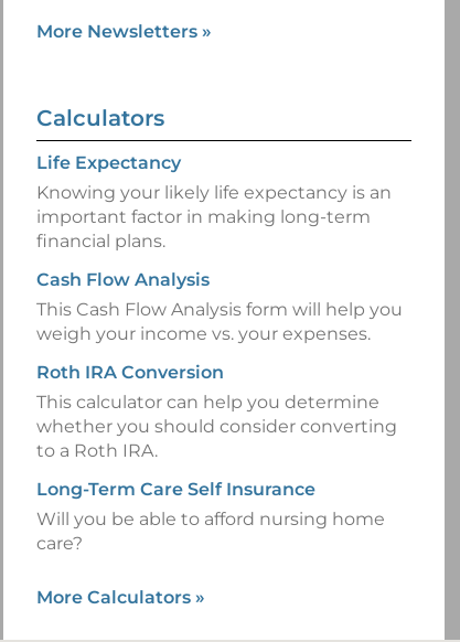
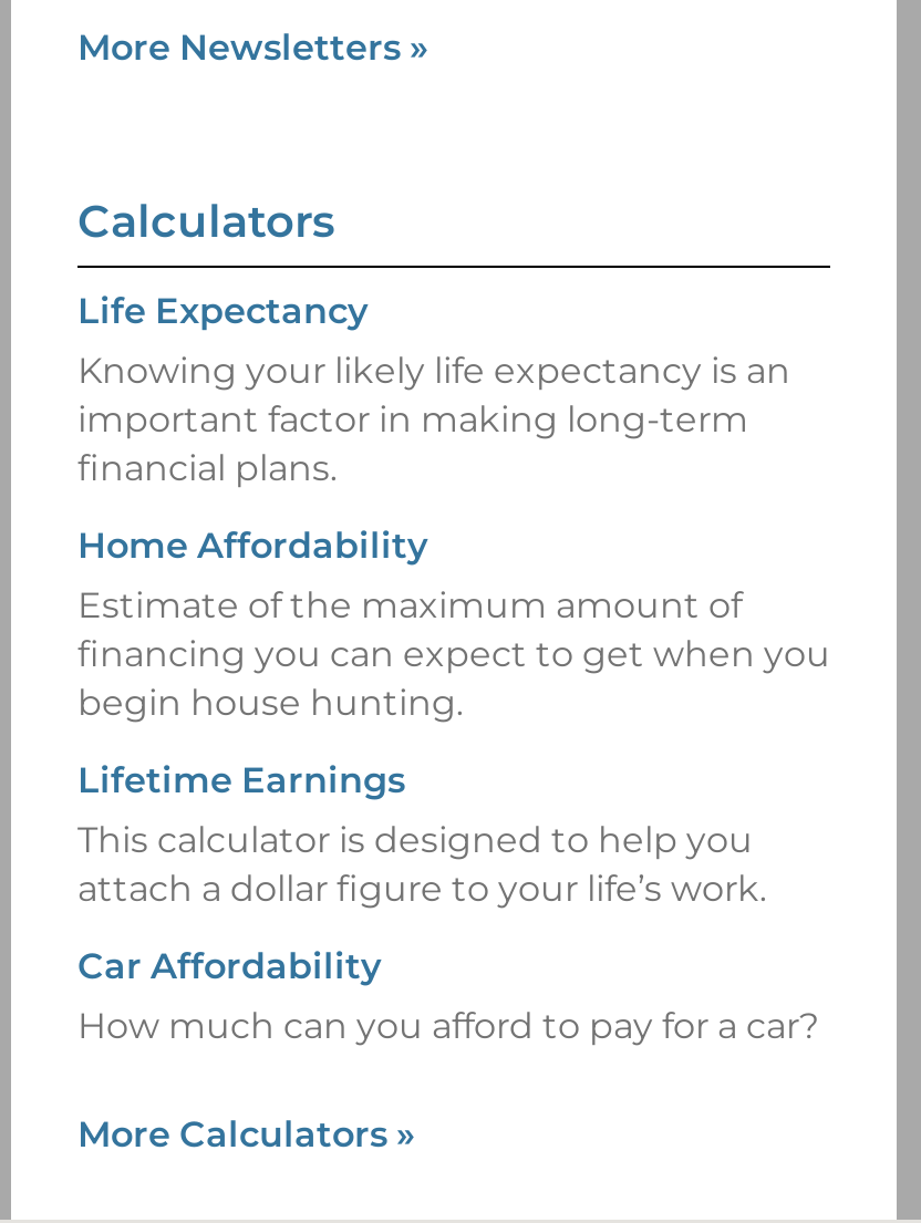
[36,270,403,345] Cash Flow Analysis | This Cash Flow Analysis form will help you | weigh your income vs. your expenses. -> [77,526,830,725] Home Affordability | Estimate of the maximum amount of | financing you can expect to get when you | begin house hunting.
[36,362,397,462] Roth IRA Conversion | This calculator can help you determine | whether you should consider converting | to a Roth IRA. -> [77,760,766,911] Lifetime Earnings | This calculator is designed to help you | attach a dollar figure to your life’s work.
[36,479,385,554] Long-Term Care Self Insurance | Will you be able to afford nursing home | care? -> [77,946,819,1048] Car Affordability | How much can you afford to pay for a car?

